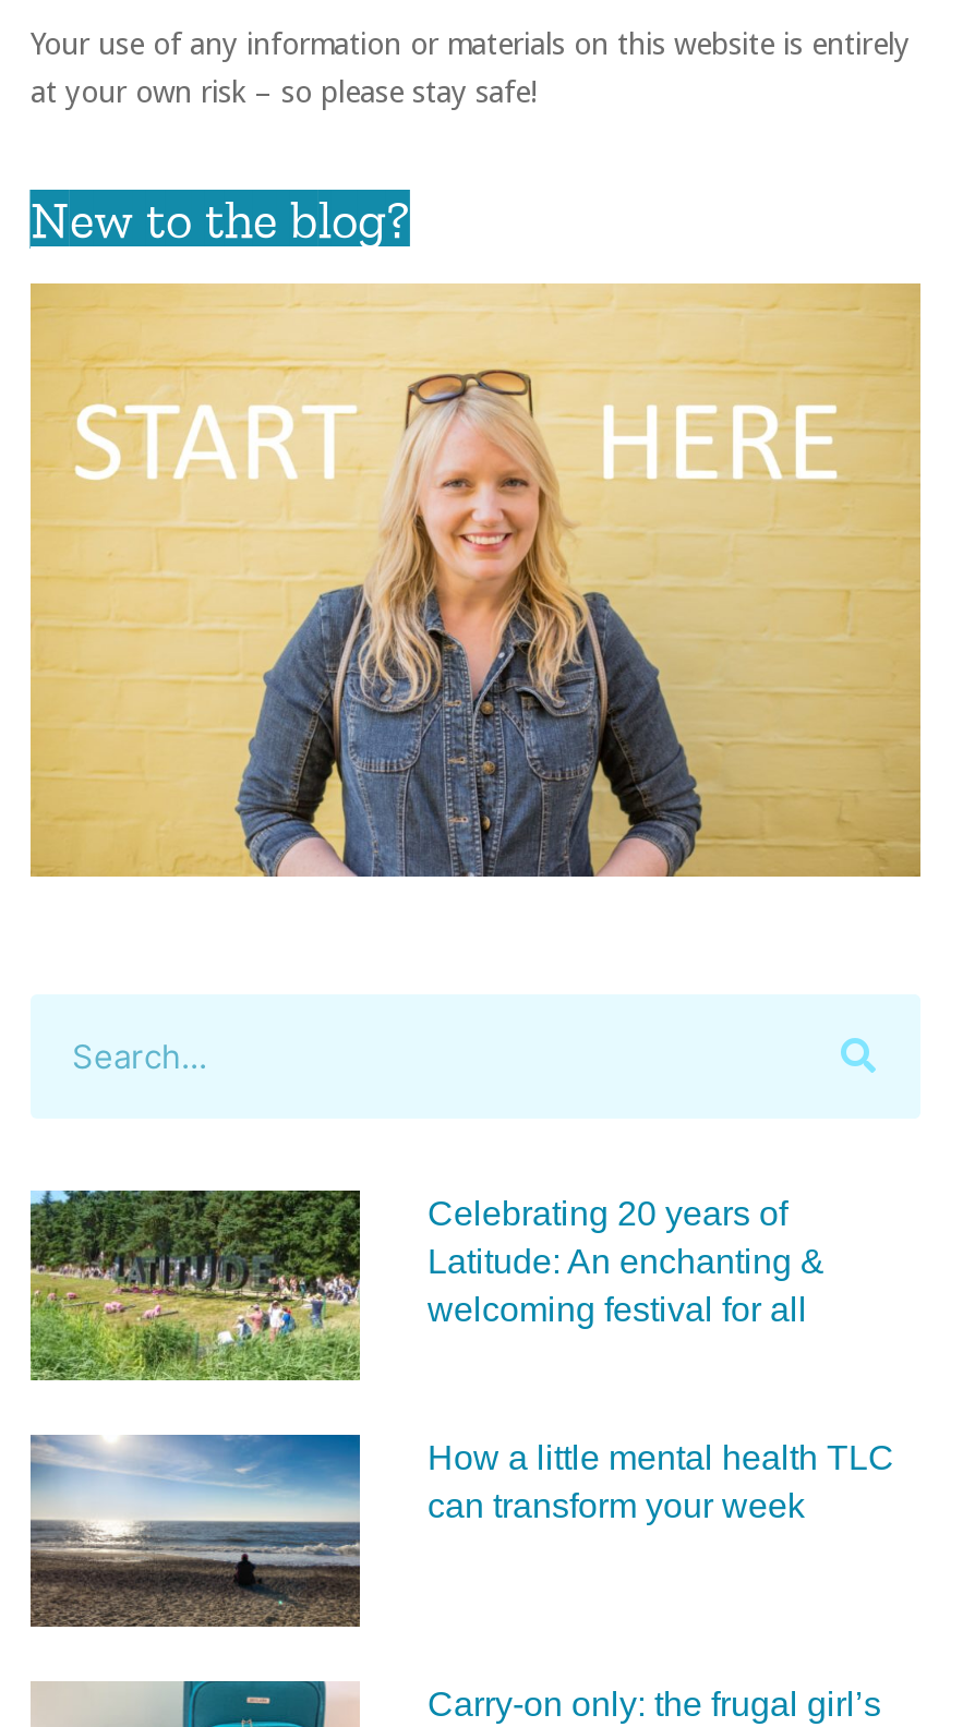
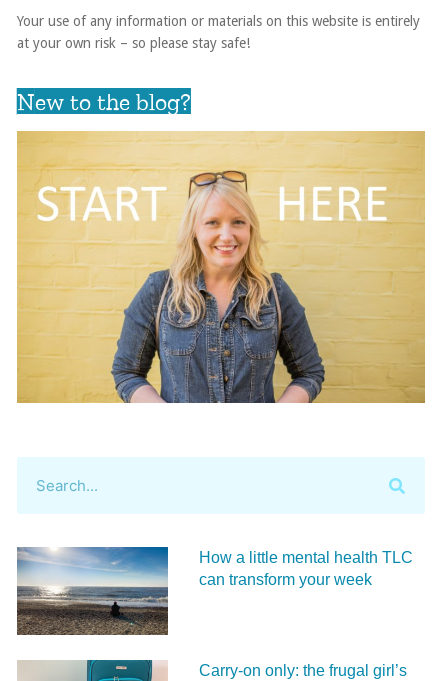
[28,1188,824,1382] [image] | Celebrating 20 years of | Latitude: An enchanting & | welcoming festival for all -> none

